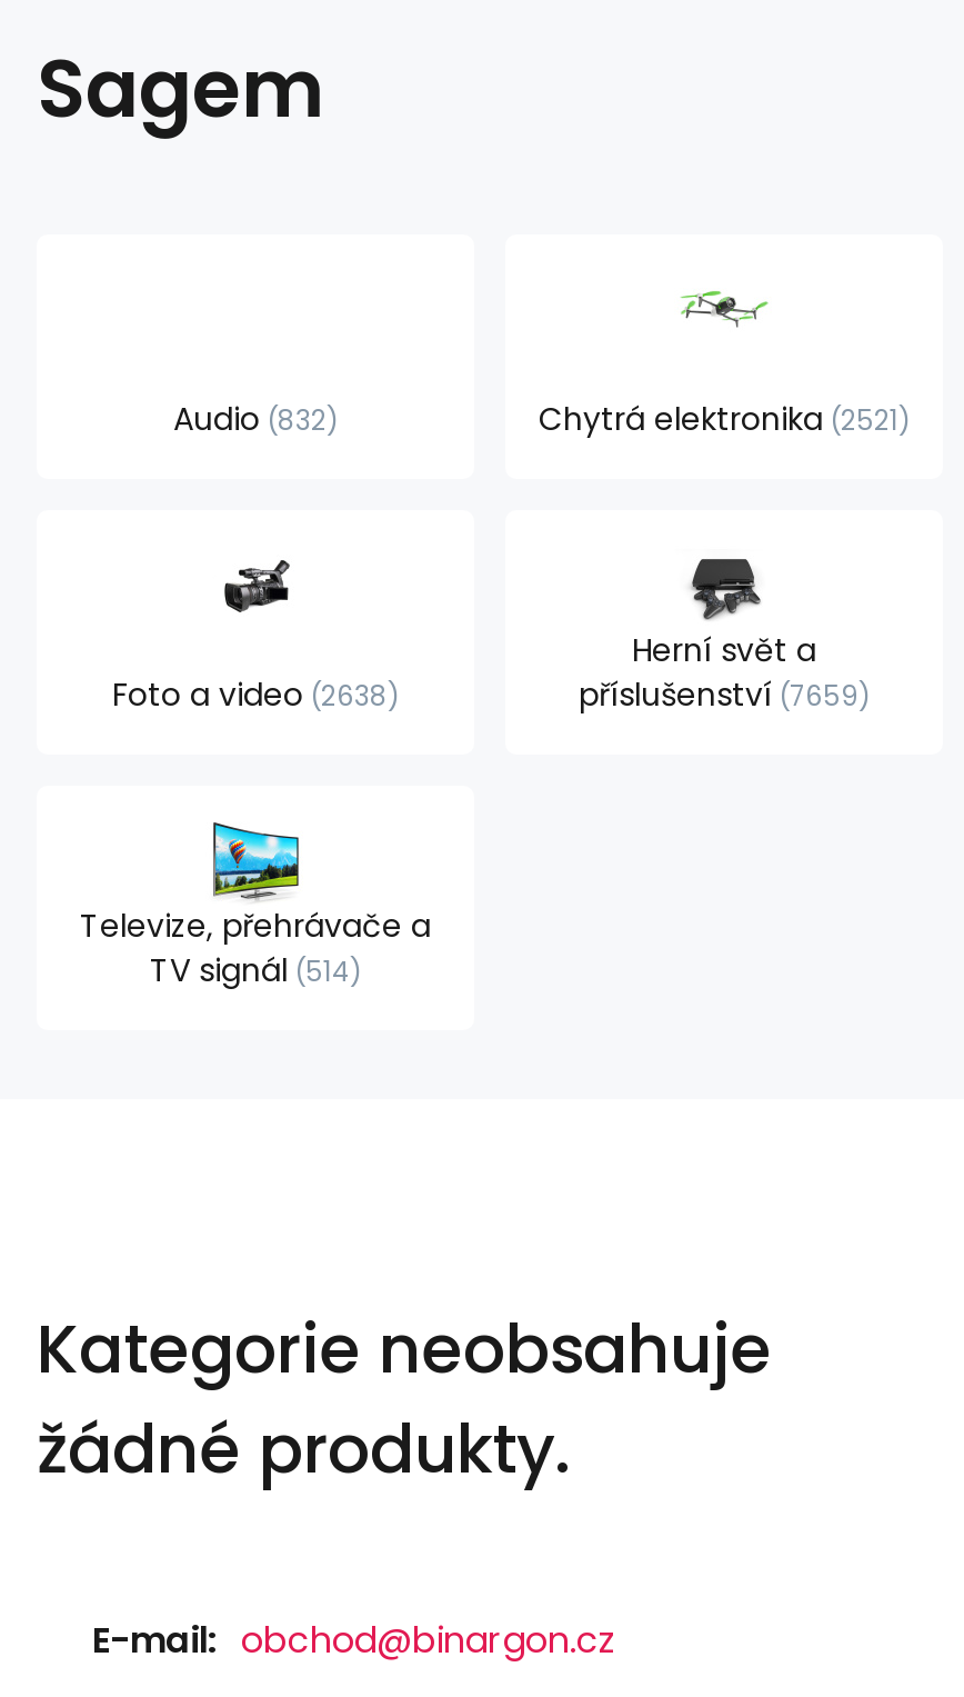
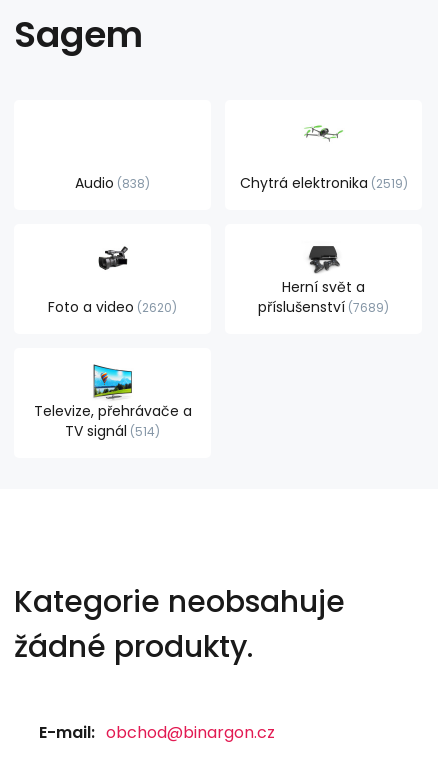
[173,397,327,441] Audio 832 -> [75,173,145,193] Audio 838
[539,397,898,441] Chytrá elektronika 2521 -> [239,173,402,193] Chytrá elektronika 2519
[112,672,388,717] Foto a video 2638 -> [48,297,172,317] Foto a video 2620
[579,672,858,717] příslušenství 7659 -> [258,297,384,317] příslušenství 7689

